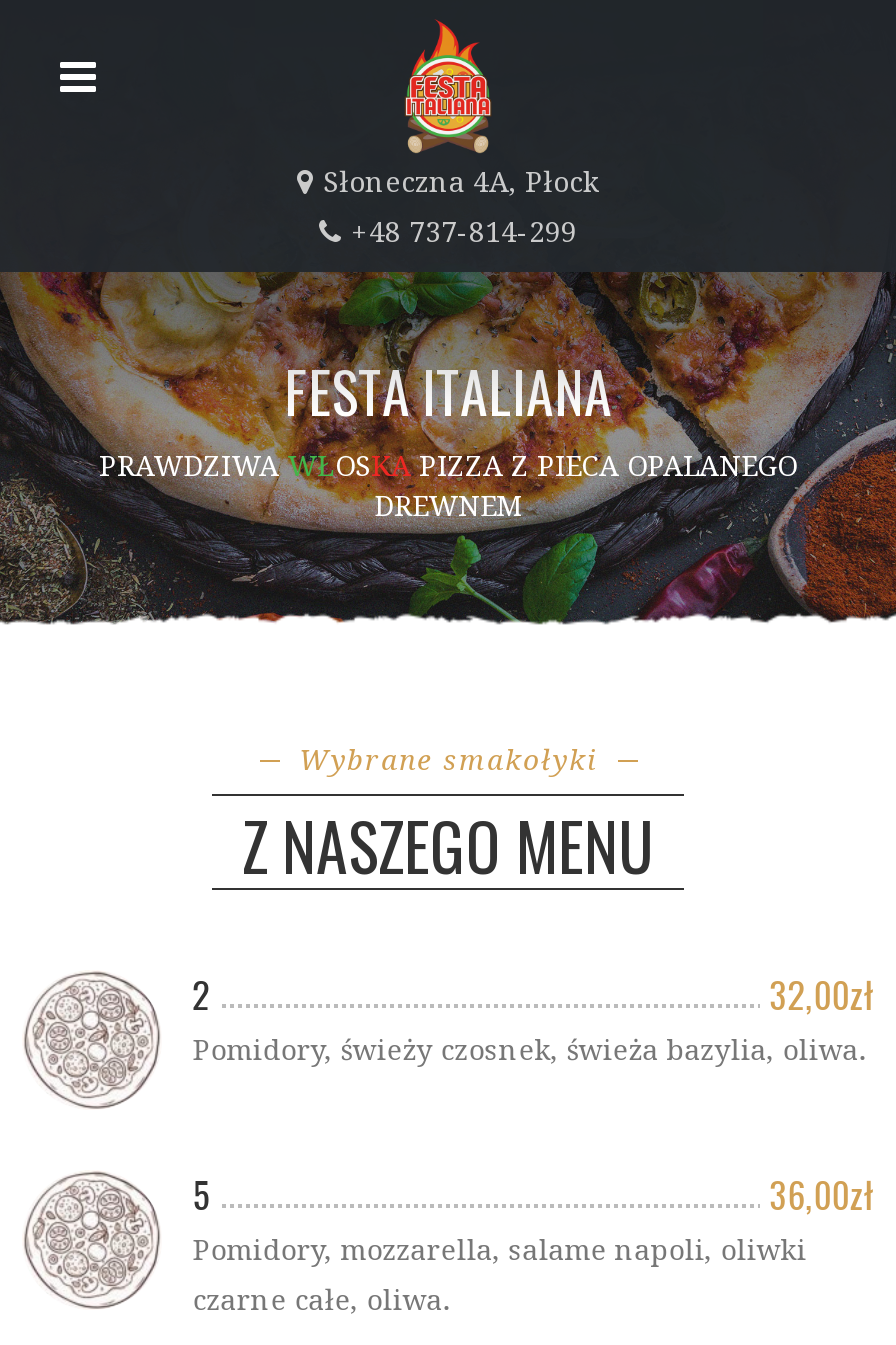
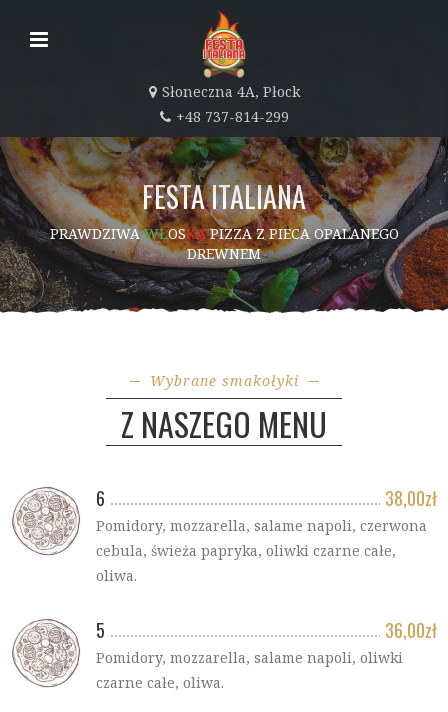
[192,968,874,1068] 32,00zł | 2 | Pomidory, świeży czosnek, świeża bazylia, oliwa. -> [96,485,437,585] 38,00zł | 6 | Pomidory, mozzarella, salame napoli, czerwona | cebula, świeża papryka, oliwki czarne całe, | oliwa.

